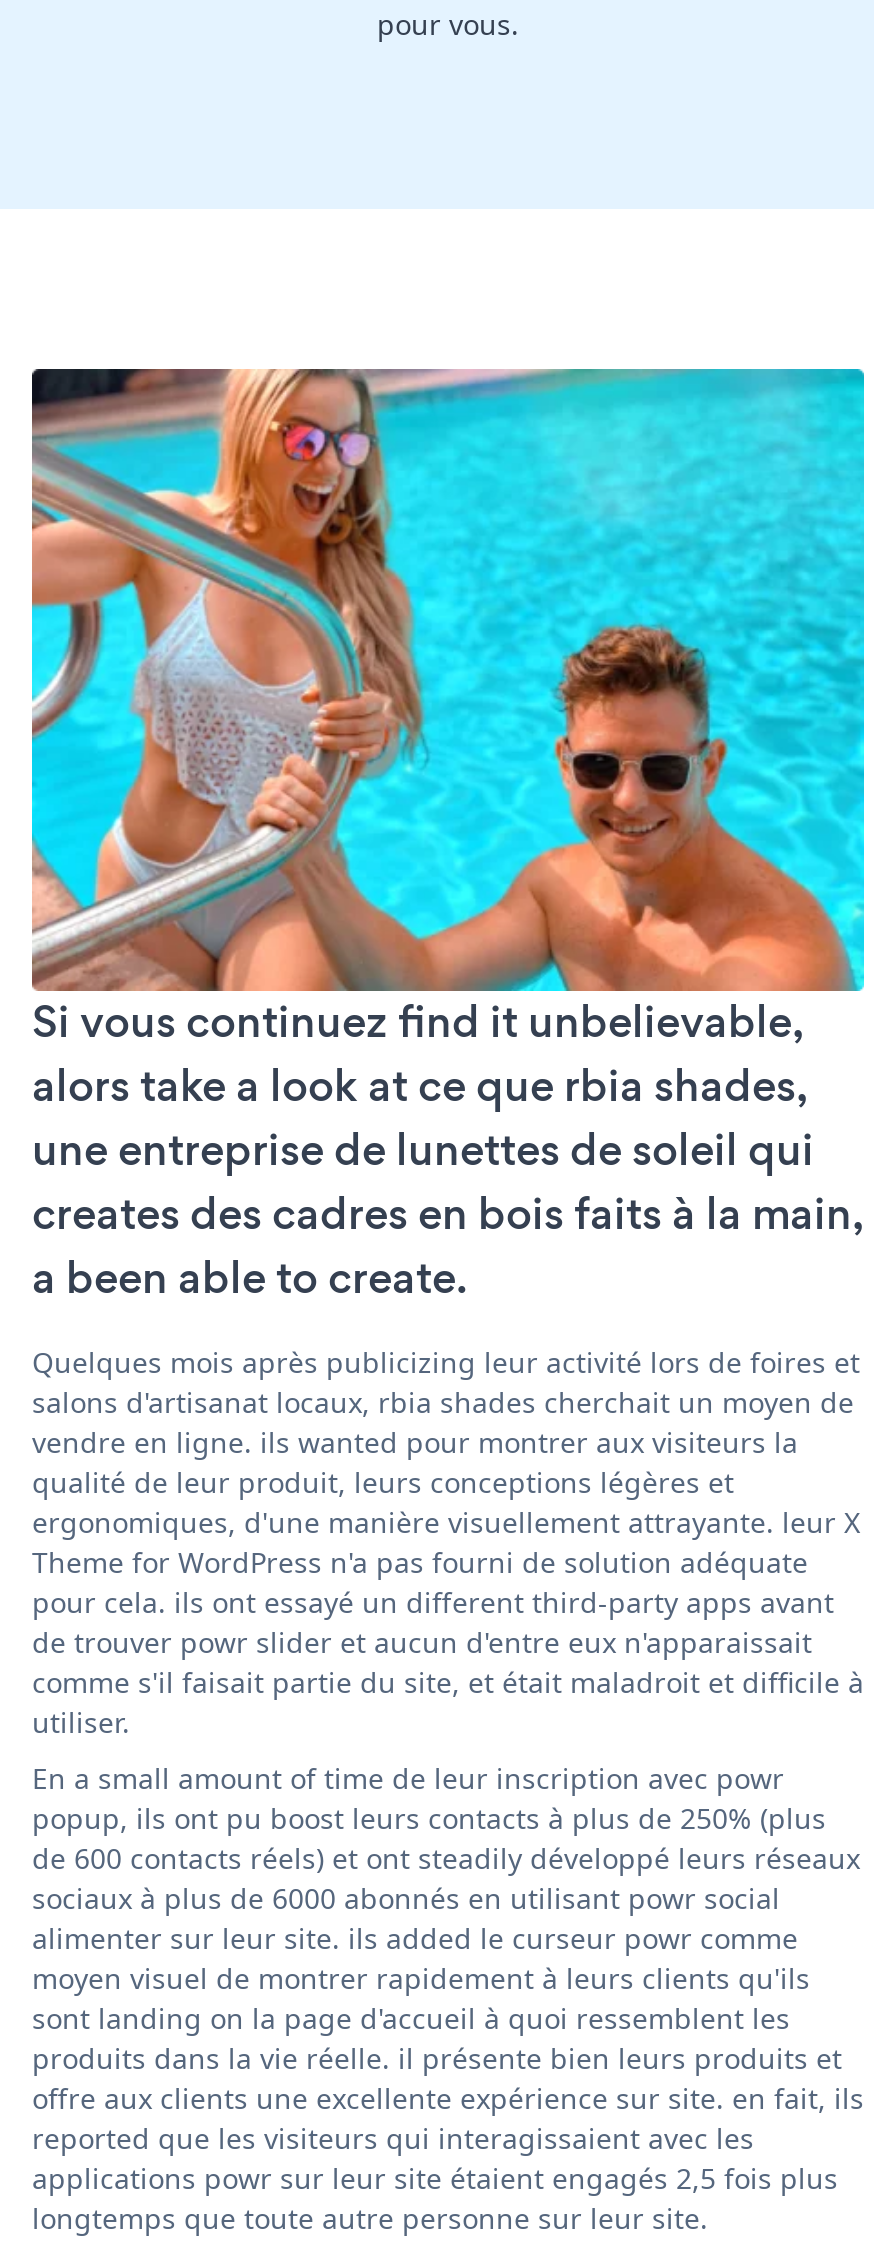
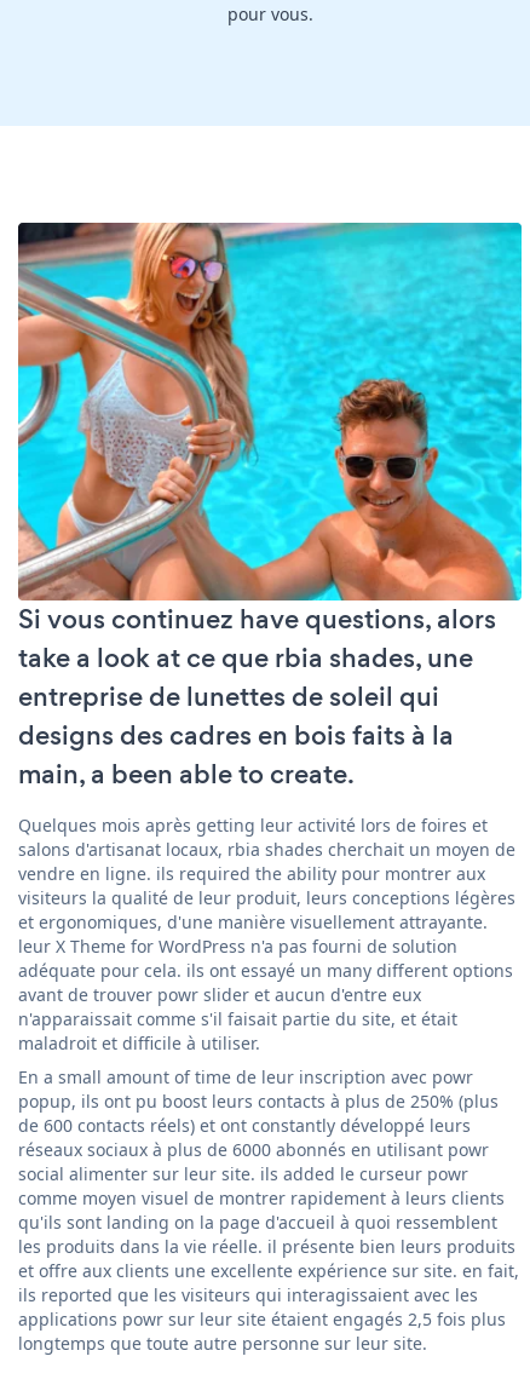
[32,992,862,1310] Si vous continuez find it unbelievable, | alors take a look at ce que rbia shades, | une entreprise de lunettes de soleil qui | creates des cadres en bois faits à la main, | a been able to create. -> [18,600,496,793] Si vous continuez have questions, alors | take a look at ce que rbia shades, une | entreprise de lunettes de soleil qui | designs des cadres en bois faits à la | main, a been able to create.
[32,1344,860,1382] Quelques mois après publicizing leur activité lors de foires et -> [18,813,488,836] Quelques mois après getting leur activité lors de foires et
[32,1424,864,1742] vendre en ligne. ils wanted pour montrer aux visiteurs la | qualité de leur produit, leurs conceptions légères et | ergonomiques, d'une manière visuellement attrayante. leur X | Theme for WordPress n'a pas fourni de solution adéquate | pour cela. ils ont essayé un different third-party apps avant | de trouver powr slider et aucun d'entre eux n'apparaissait | comme s'il faisait partie du site, et était maladroit et difficile à | utiliser. -> [18,862,515,1054] vendre en ligne. ils required the ability pour montrer aux | visiteurs la qualité de leur produit, leurs conceptions légères | et ergonomiques, d'une manière visuellement attrayante. | leur X Theme for WordPress n'a pas fourni de solution | adéquate pour cela. ils ont essayé un many different options | avant de trouver powr slider et aucun d'entre eux | n'apparaissait comme s'il faisait partie du site, et était | maladroit et difficile à utiliser.
[32,1840,864,2158] de 600 contacts réels) et ont steadily développé leurs réseaux | sociaux à plus de 6000 abonnés en utilisant powr social | alimenter sur leur site. ils added le curseur powr comme | moyen visuel de montrer rapidement à leurs clients qu'ils | sont landing on la page d'accueil à quoi ressemblent les | produits dans la vie réelle. il présente bien leurs produits et | offre aux clients une excellente expérience sur site. en fait, ils | reported que les visiteurs qui interagissaient avec les -> [18,1114,519,1306] de 600 contacts réels) et ont constantly développé leurs | réseaux sociaux à plus de 6000 abonnés en utilisant powr | social alimenter sur leur site. ils added le curseur powr | comme moyen visuel de montrer rapidement à leurs clients | qu'ils sont landing on la page d'accueil à quoi ressemblent | les produits dans la vie réelle. il présente bien leurs produits | et offre aux clients une excellente expérience sur site. en fait, | ils reported que les visiteurs qui interagissaient avec les

